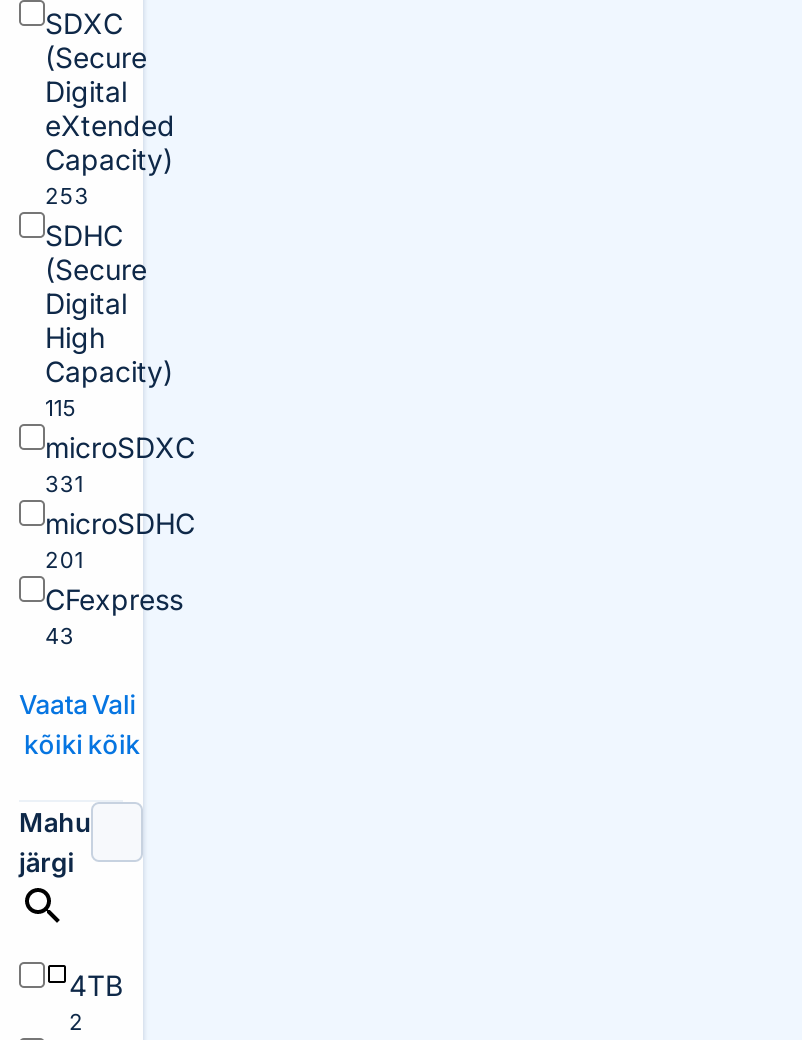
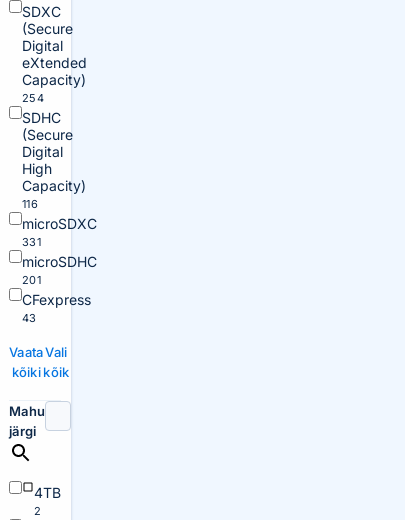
[45,182,89,210] 253 -> [22,91,44,105] 254
[45,394,77,422] 115 -> [22,197,38,211] 116

